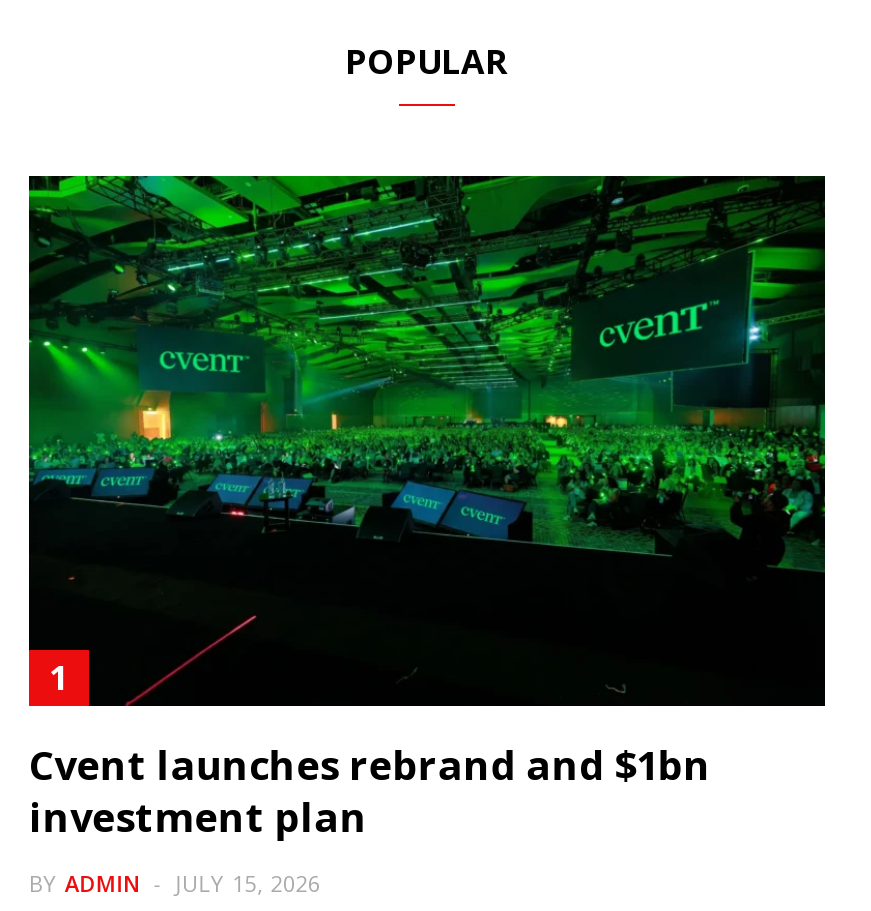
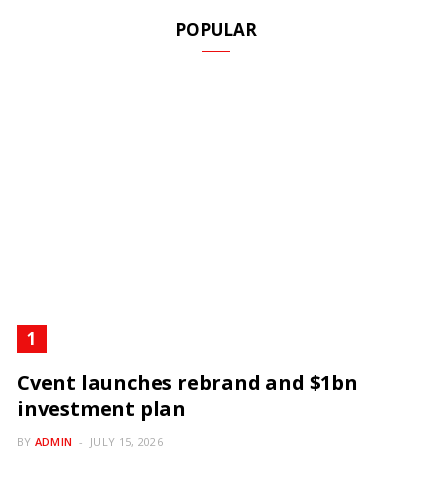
[27,173,827,709] [image] -> none

